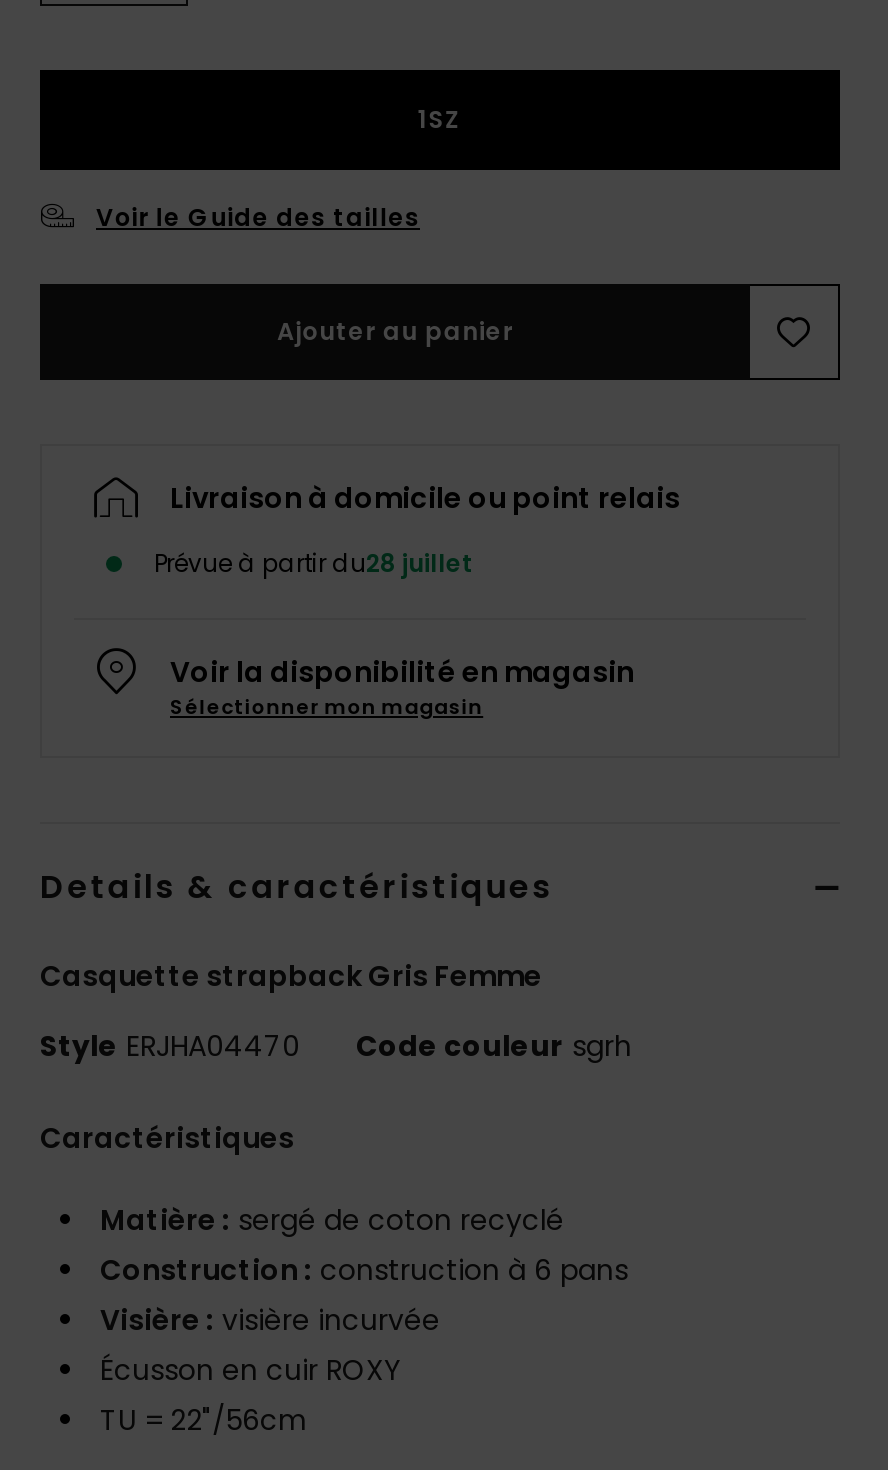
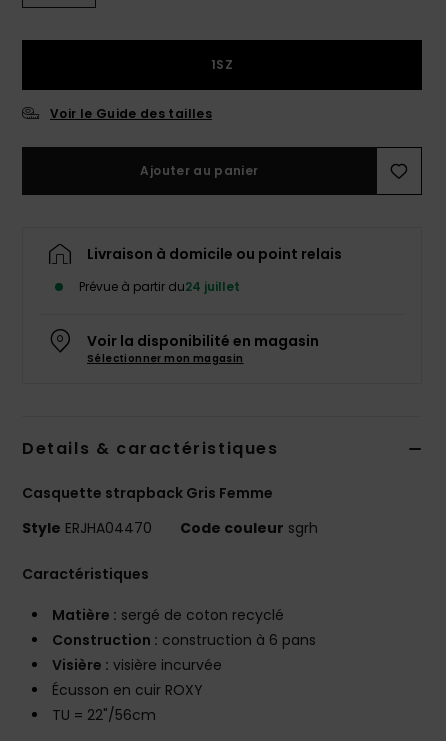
[154,546,474,580] Prévue à partir du28 juillet -> [79,278,240,295] Prévue à partir du24 juillet

